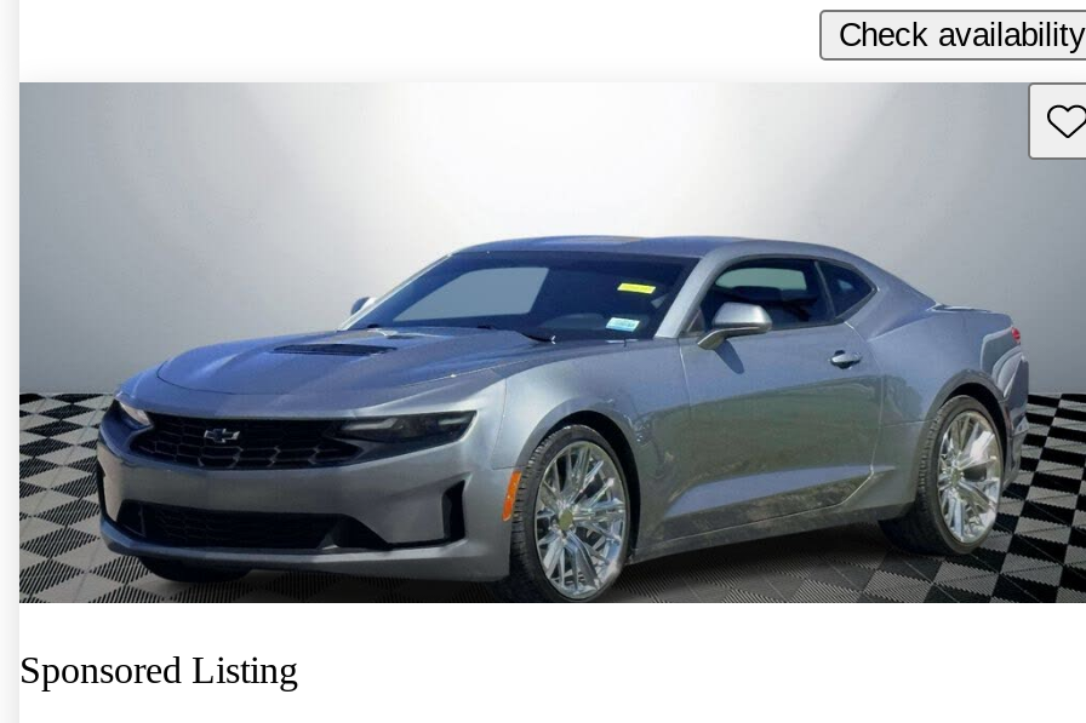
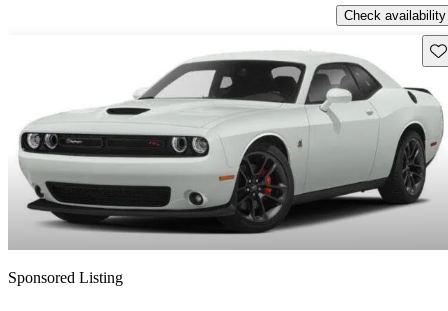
[17,82,1079,603] [image] -> [8,35,445,249] [image]

